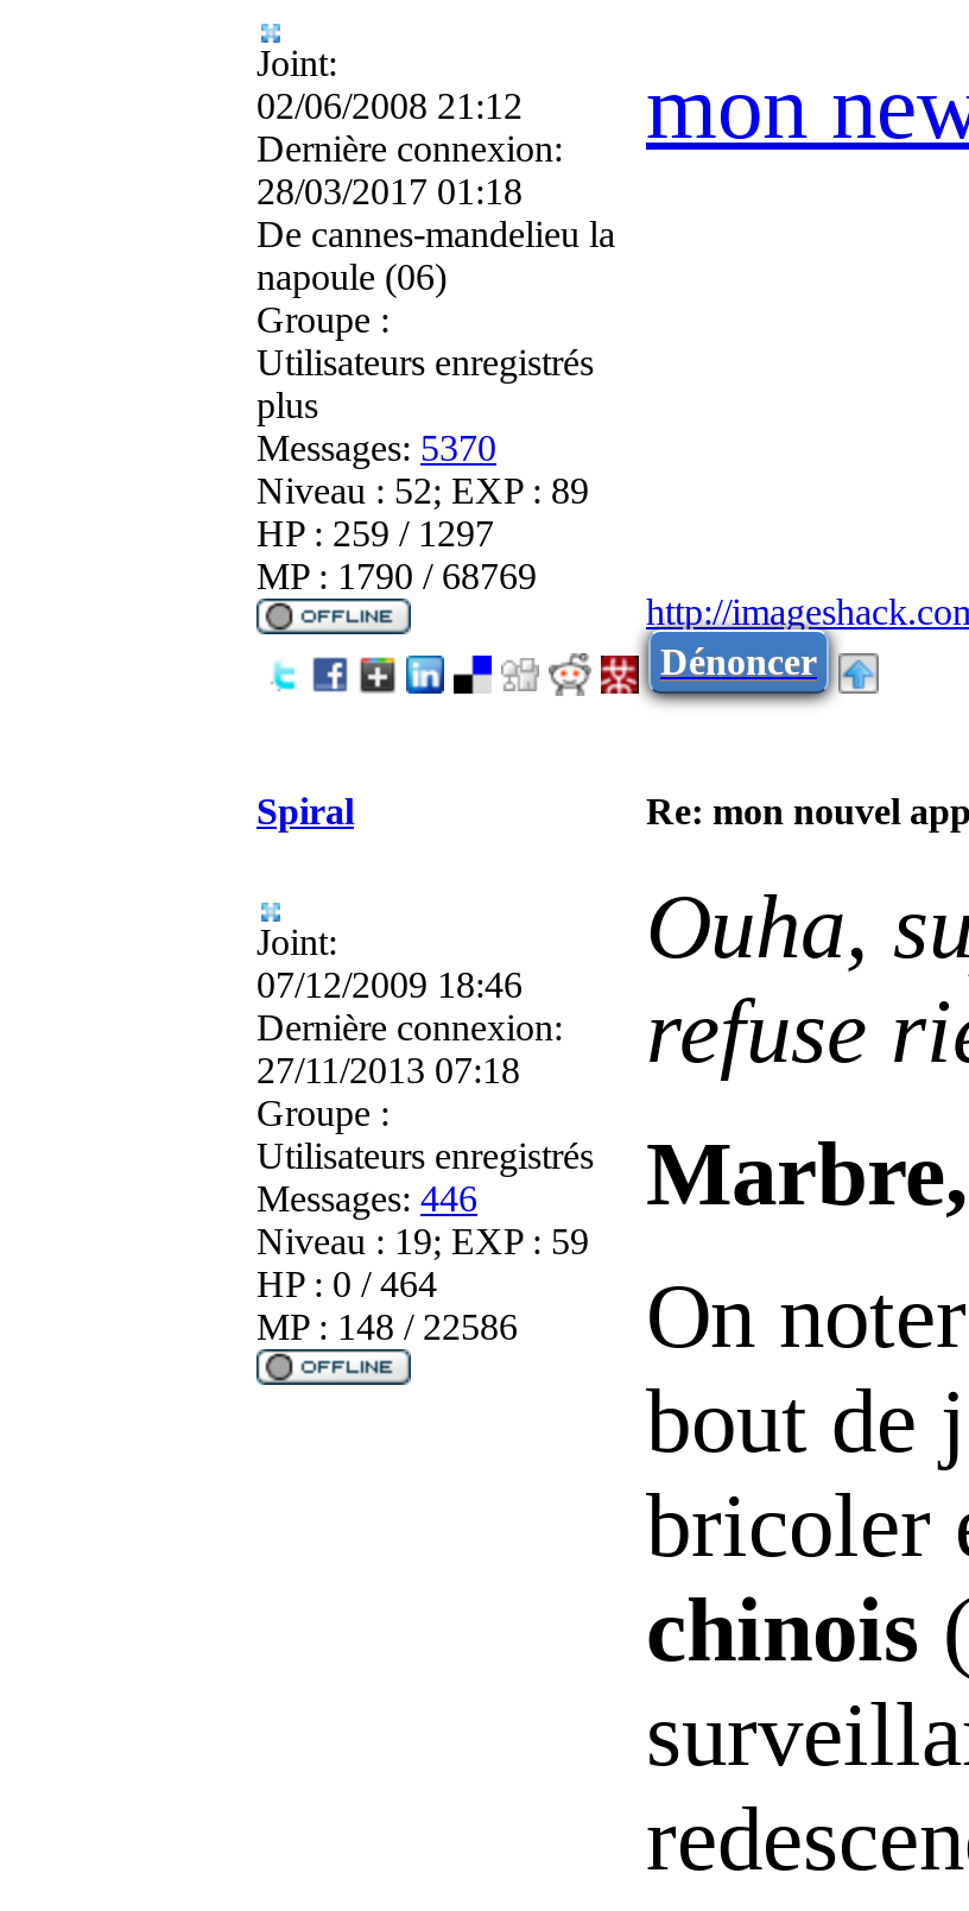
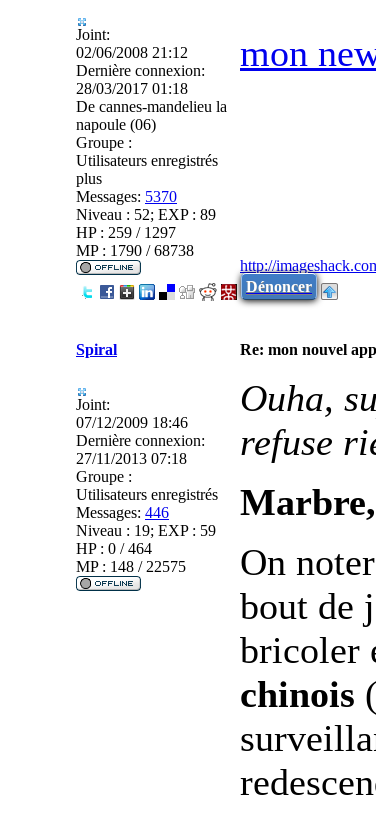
[256,556,537,596] MP : 1790 / 68769 -> [76,242,194,259] MP : 1790 / 68738
[256,1306,518,1347] MP : 148 / 22586 -> [76,558,186,575] MP : 148 / 22575

